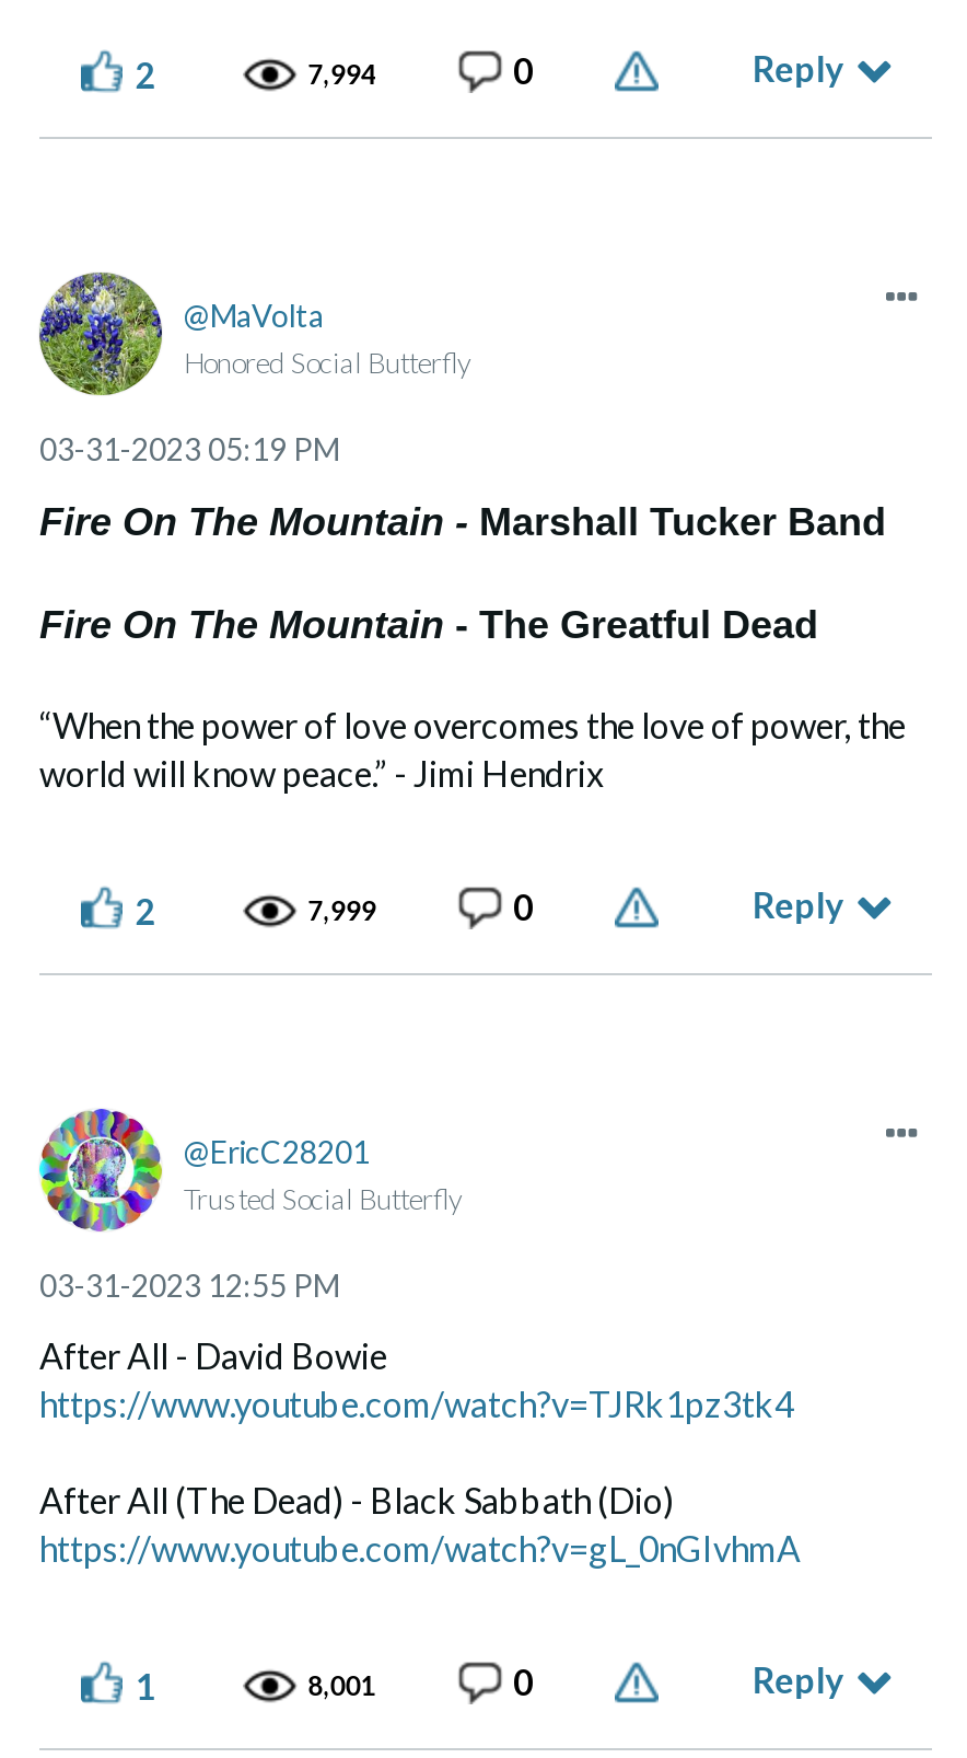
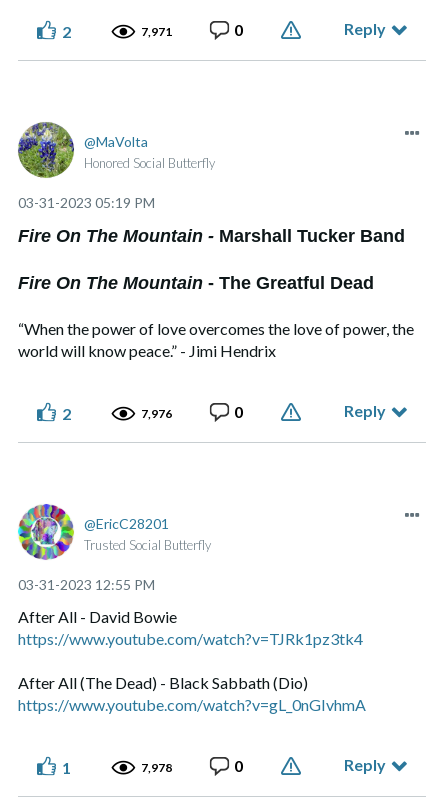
[308,57,376,90] 7,994 -> [141,24,172,39] 7,971
[308,894,376,927] 7,999 -> [141,406,172,421] 7,976
[308,1669,376,1702] 8,001 -> [141,760,172,775] 7,978

